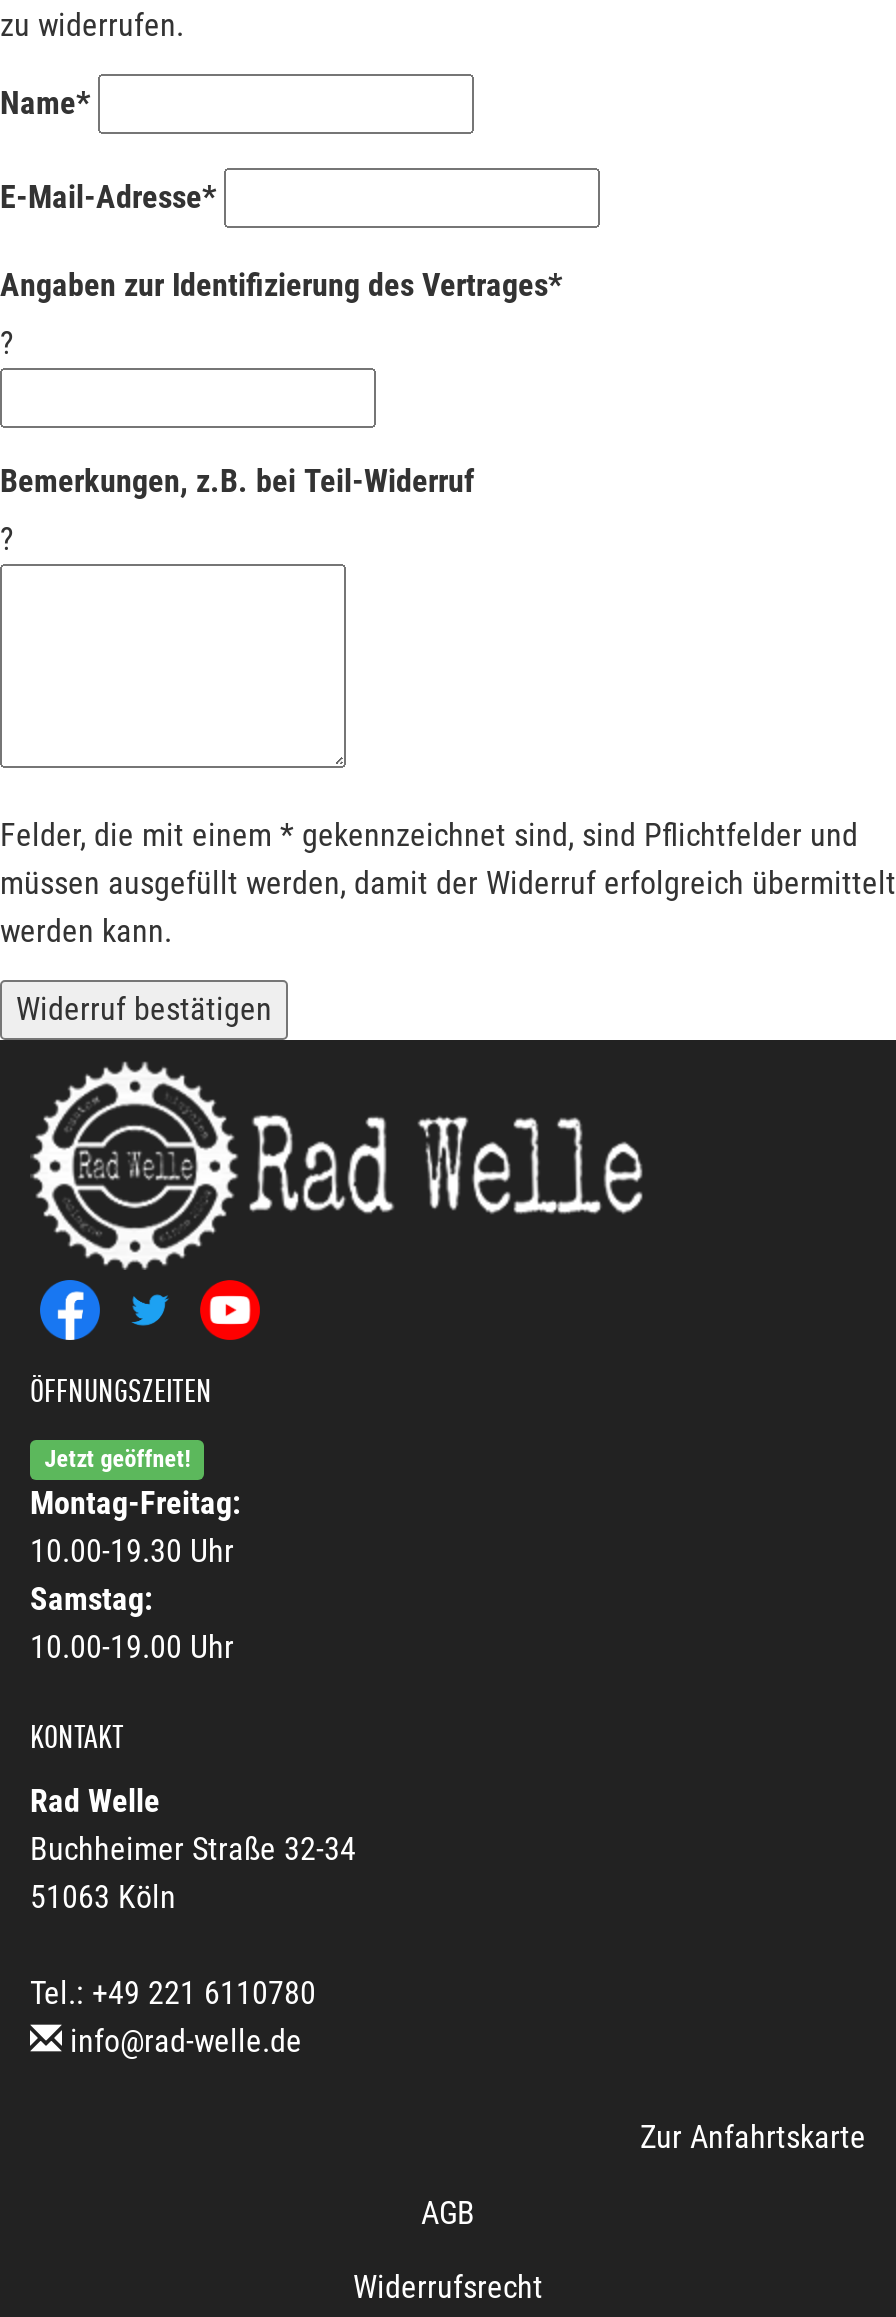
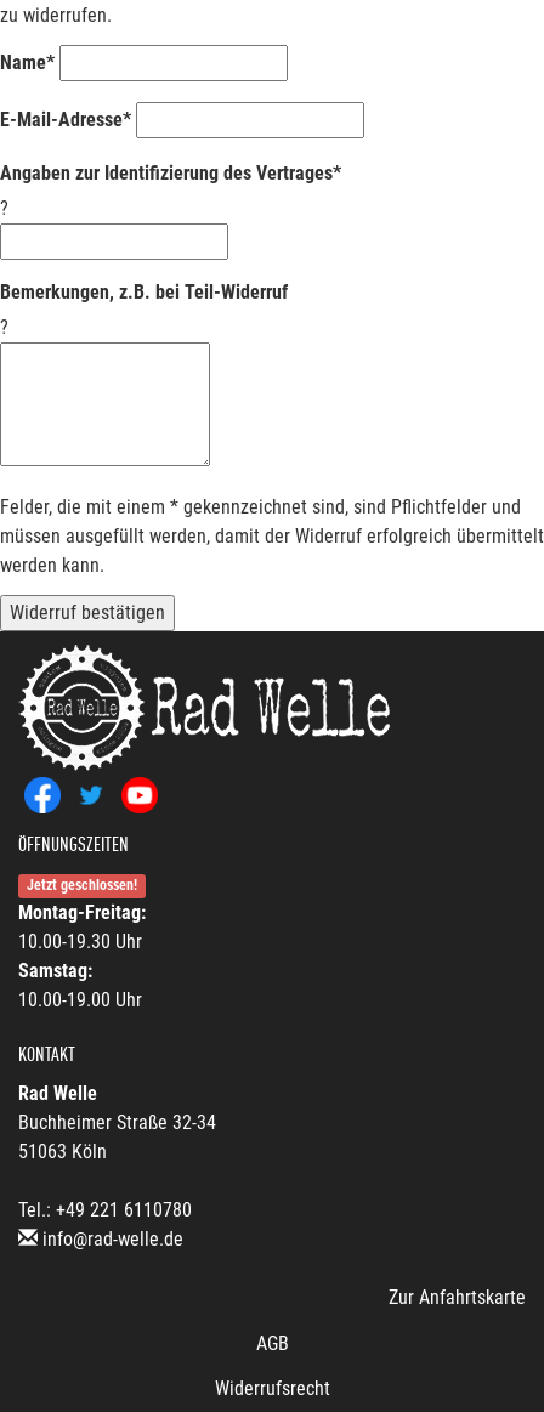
[44,1444,190,1472] Jetzt geöffnet! -> [27,877,137,894] Jetzt geschlossen!

